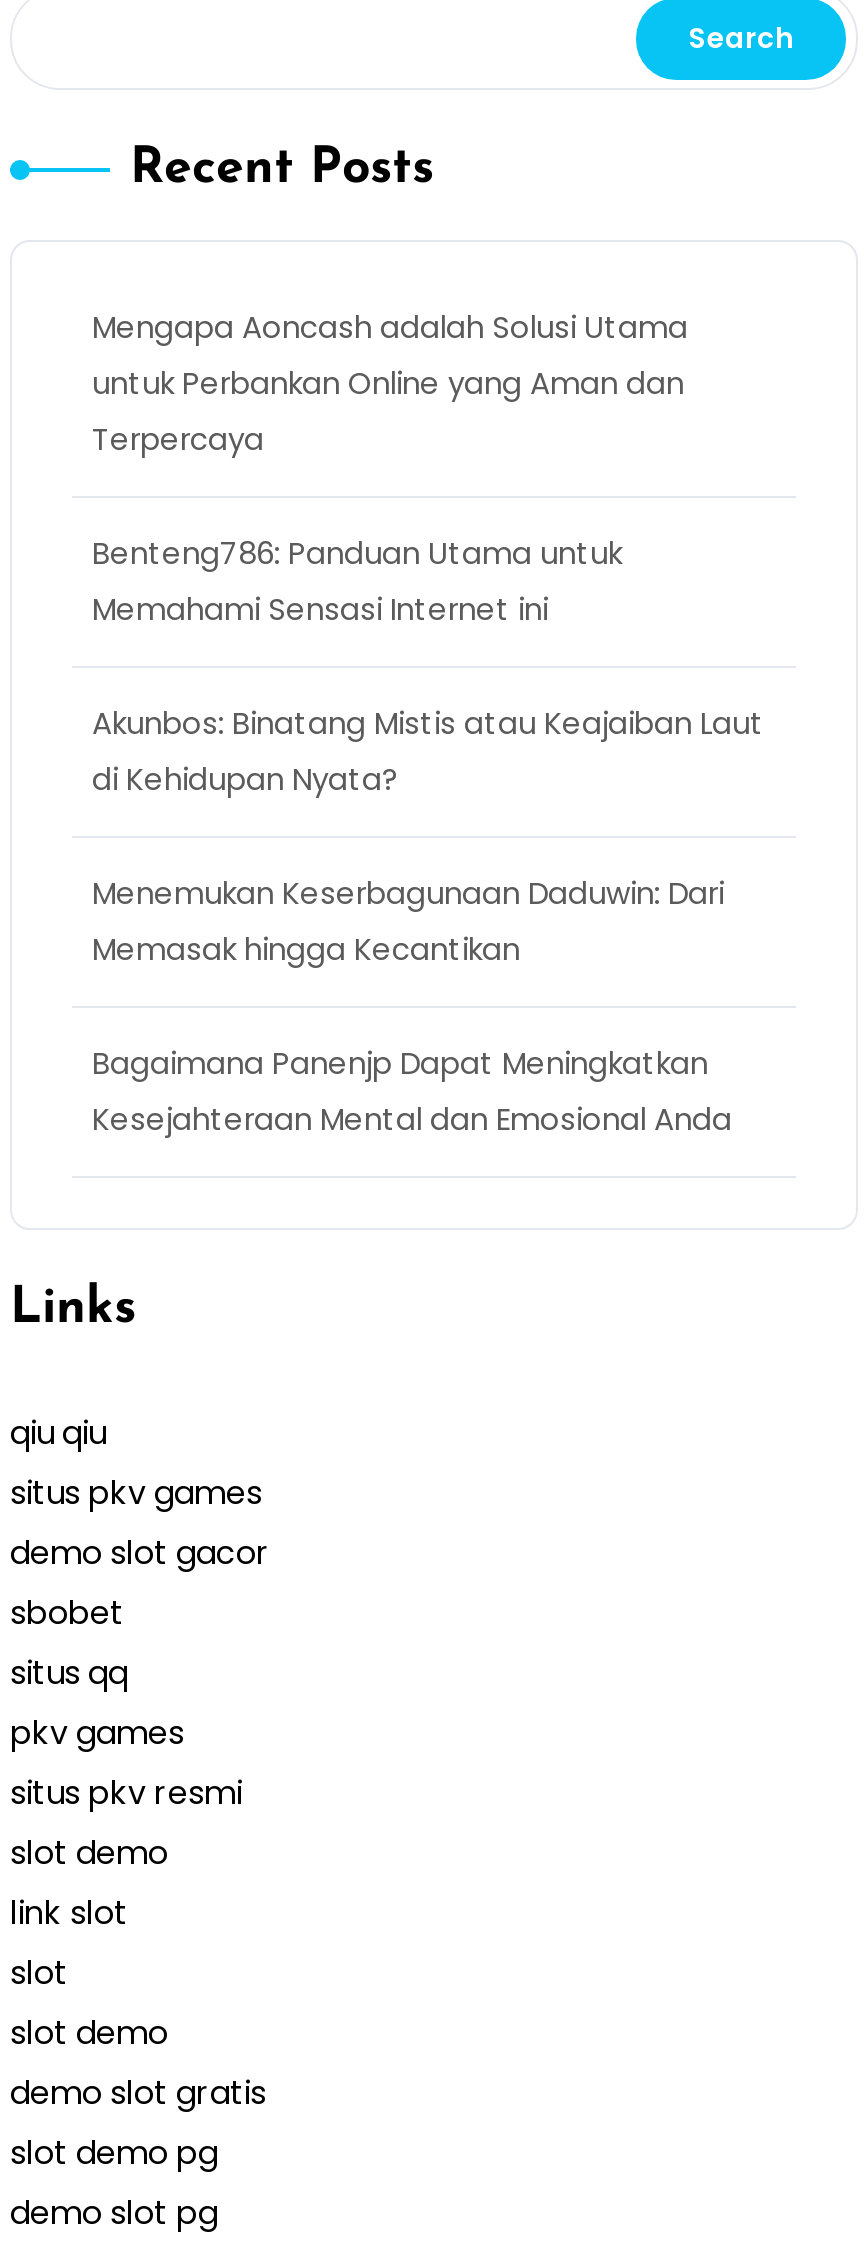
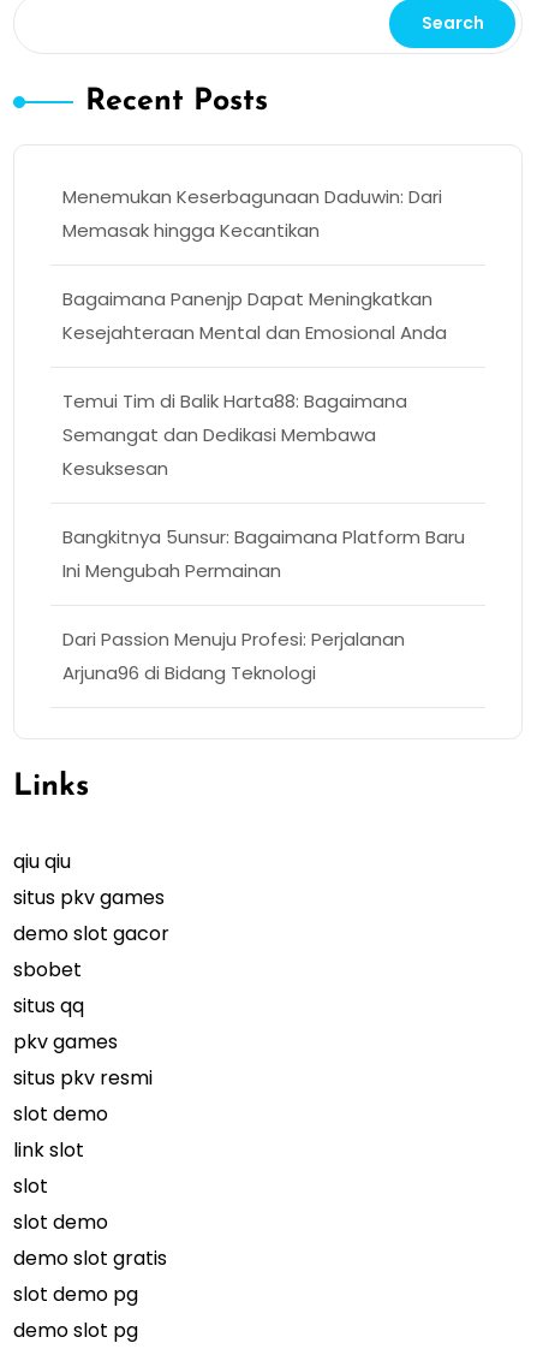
[92,306,764,800] Mengapa Aoncash adalah Solusi Utama | untuk Perbankan Online yang Aman dan | Terpercaya | Benteng786: Panduan Utama untuk | Memahami Sensasi Internet ini | Akunbos: Binatang Mistis atau Keajaiban Laut | di Kehidupan Nyata? -> none
moved [92,872,732,1140] -> [62,184,447,345]: Menemukan Keserbagunaan Daduwin: Dari | Memasak hingga Kecantikan | Bagaimana Panenjp Dapat Meningkatkan | Kesejahteraan Mental dan Emosional Anda
none -> [62,388,465,685] Temui Tim di Balik Harta88: Bagaimana | Semangat dan Dedikasi Membawa | Kesuksesan | Bangkitnya 5unsur: Bagaimana Platform Baru | Ini Mengubah Permainan | Dari Passion Menuju Profesi: Perjalanan | Arjuna96 di Bidang Teknologi

